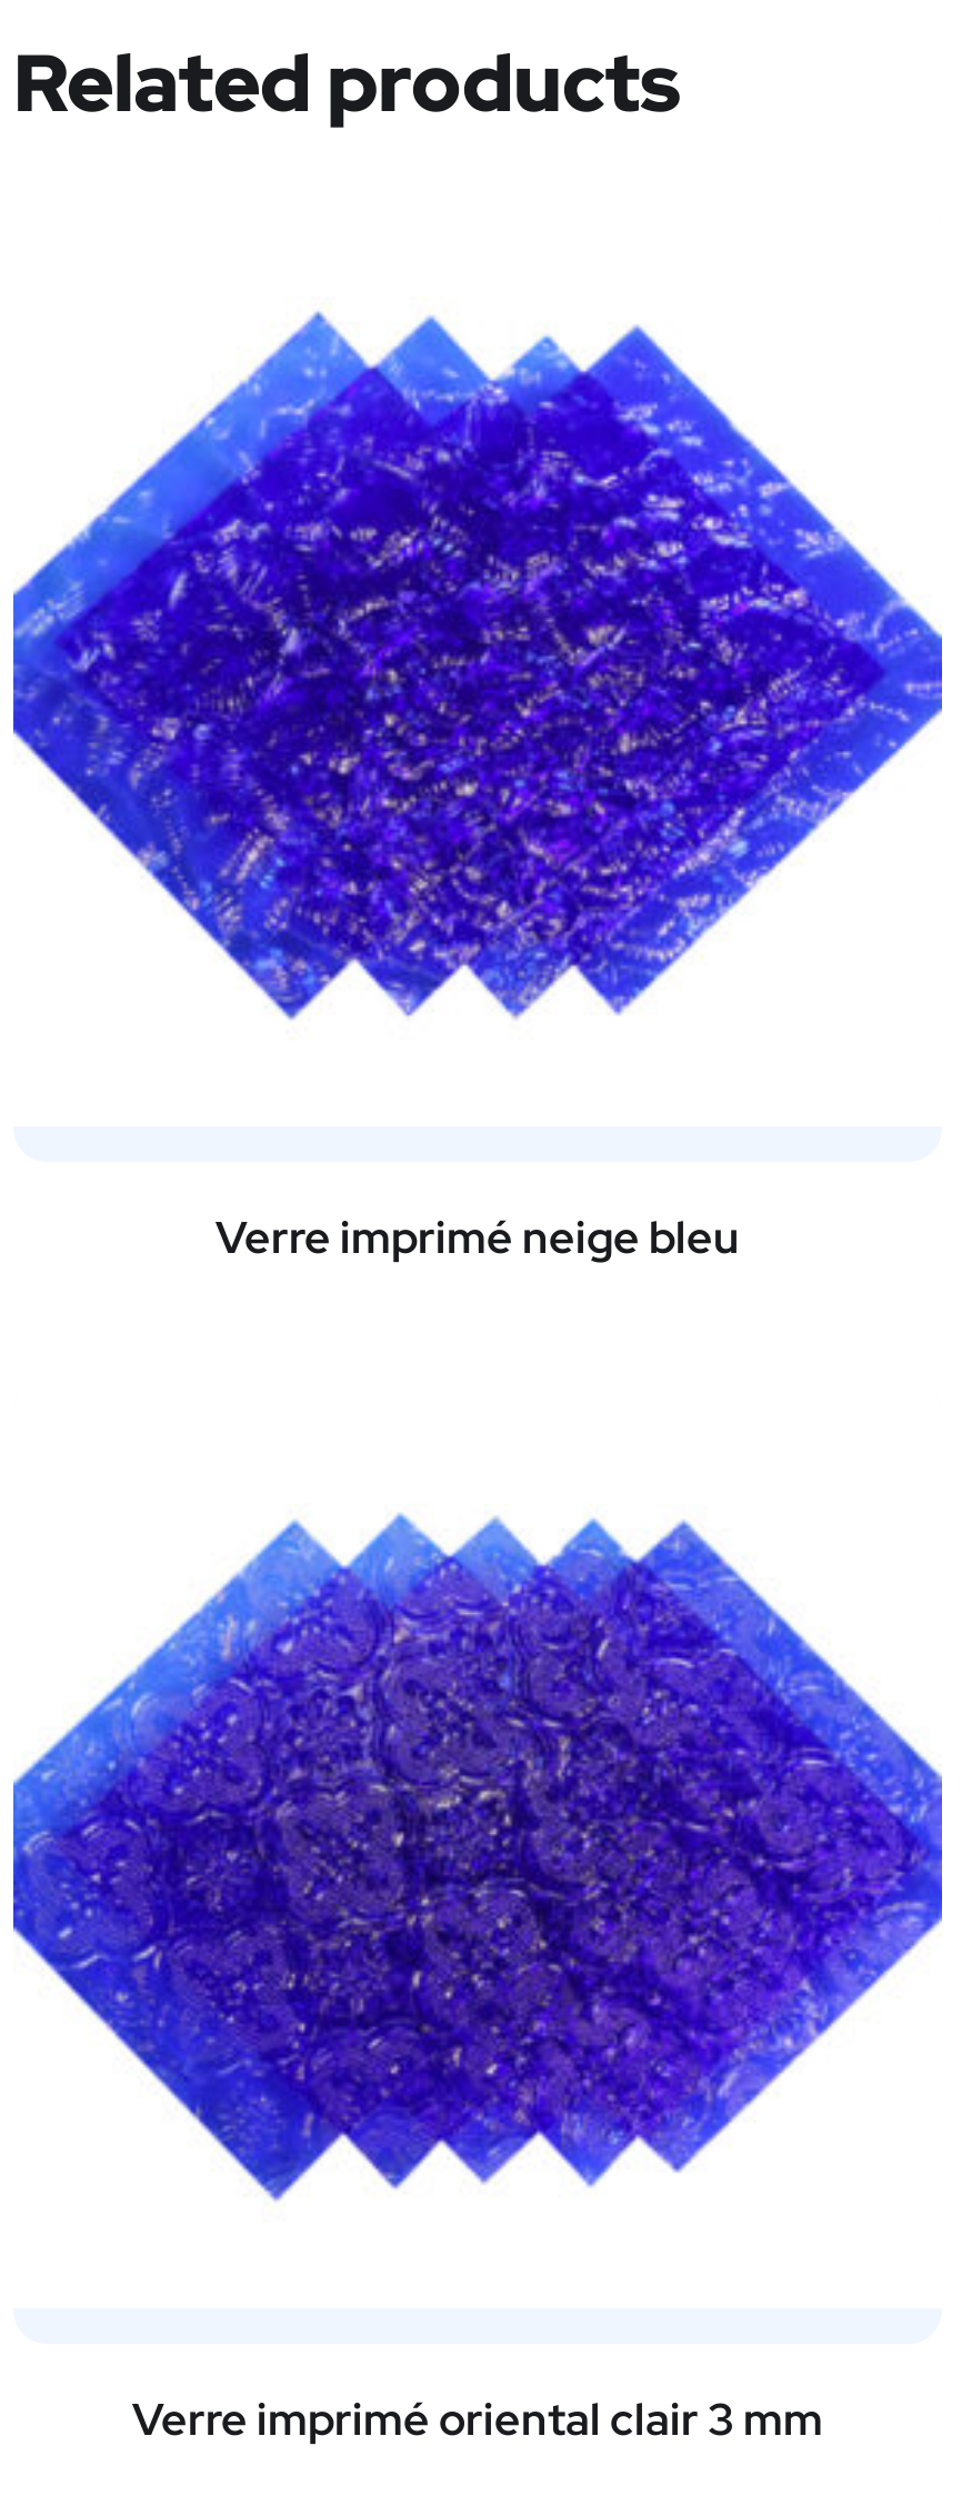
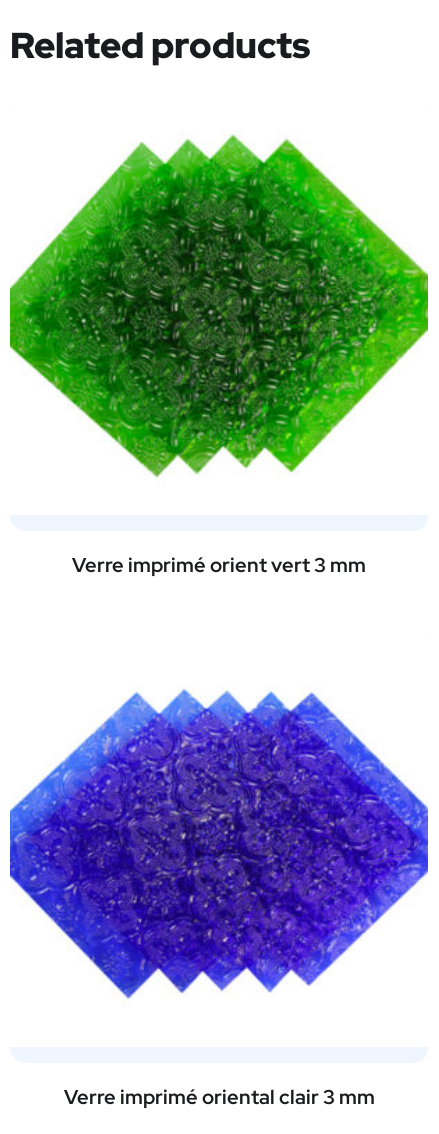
[11,284,944,1040] [image] -> [9,134,429,478] [image]
[216,1207,740,1265] Verre imprimé neige bleu -> [72,551,366,577] Verre imprimé orient vert 3 mm

